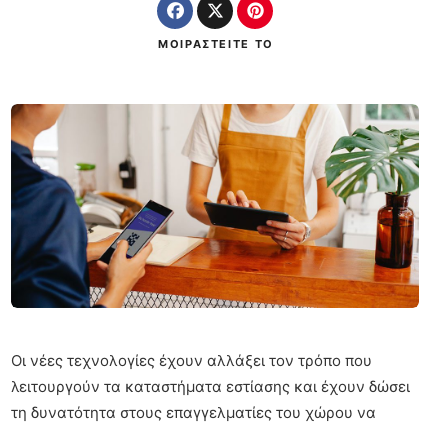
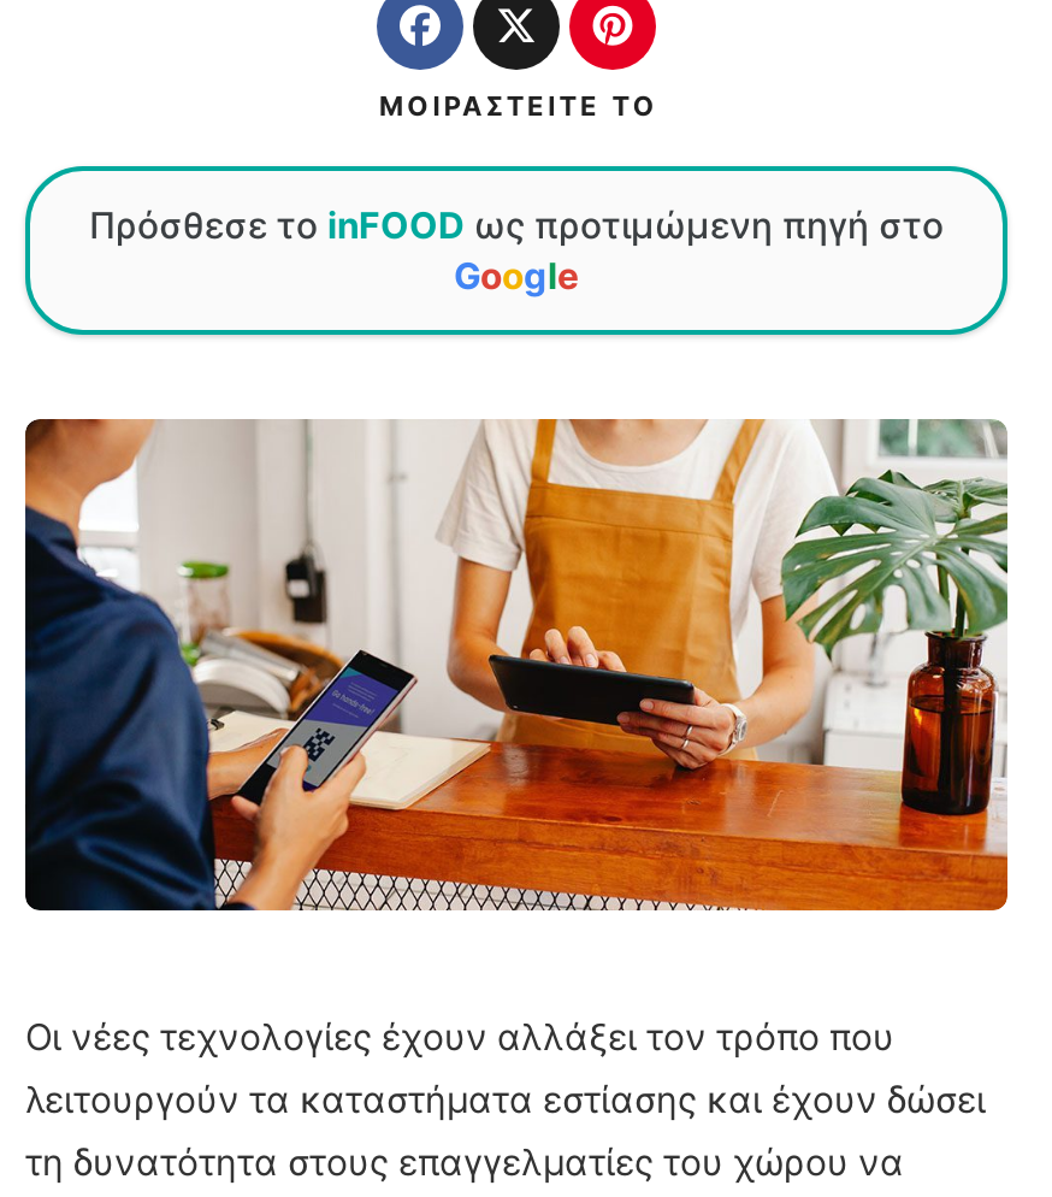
none -> [23,164,1010,340] [image] | Πρόσθεσε το inFOOD ως προτιμώμενη πηγή στο | Google

